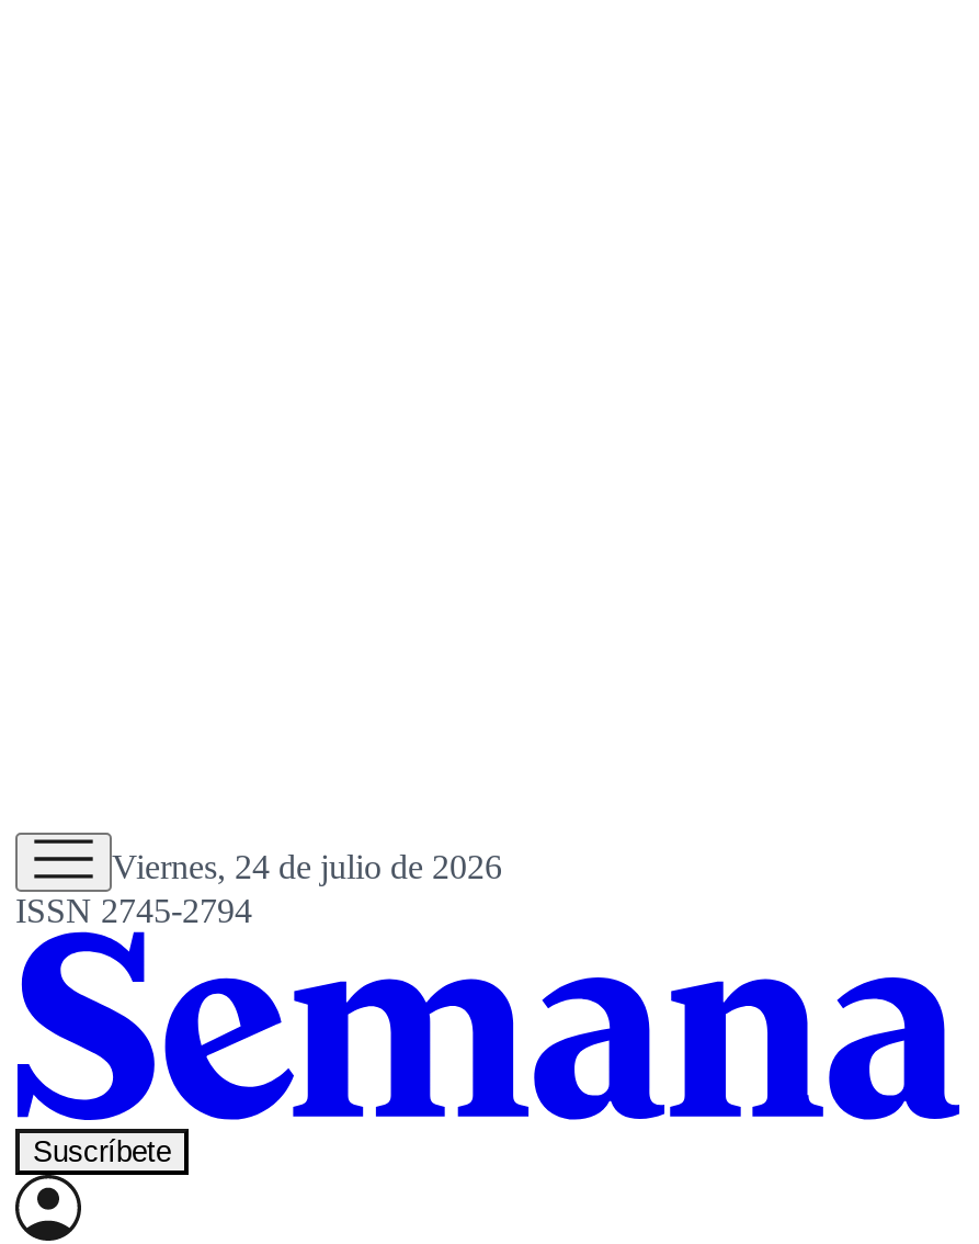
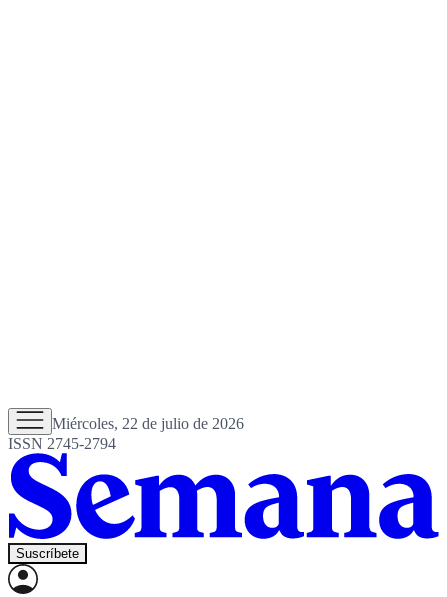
[112,848,502,885] Viernes, 24 de julio de 2026 -> [52,415,244,432] Miércoles, 22 de julio de 2026

